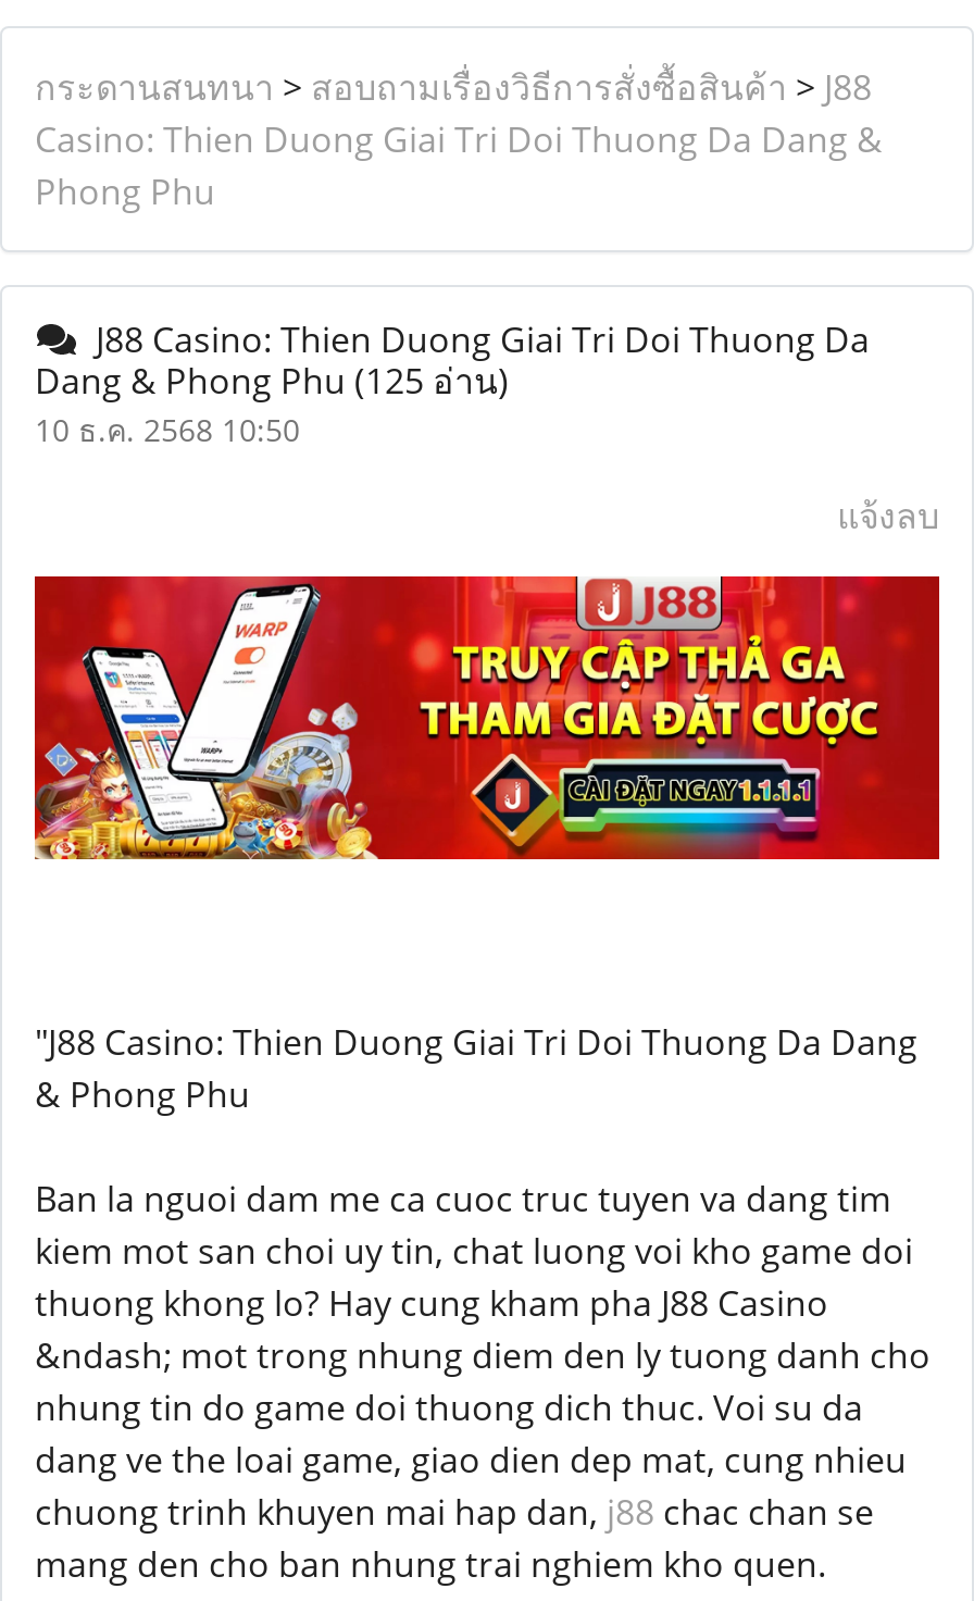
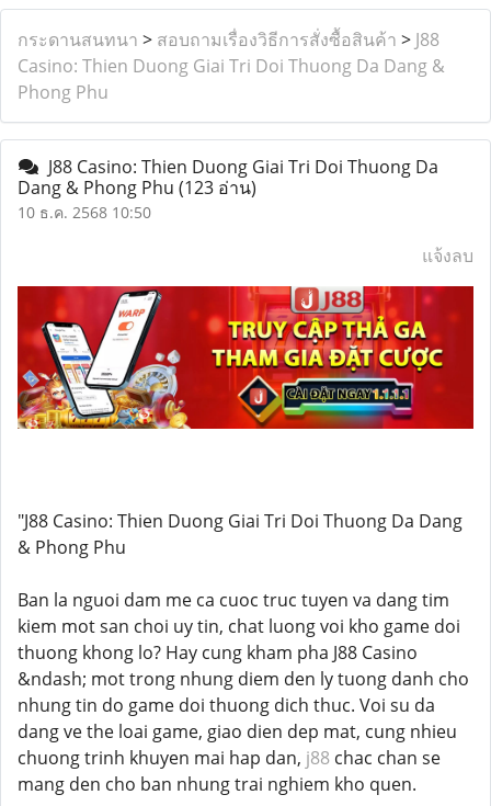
[35,357,509,405] Dang & Phong Phu (125 อ่าน) -> [18,175,256,200] Dang & Phong Phu (123 อ่าน)

